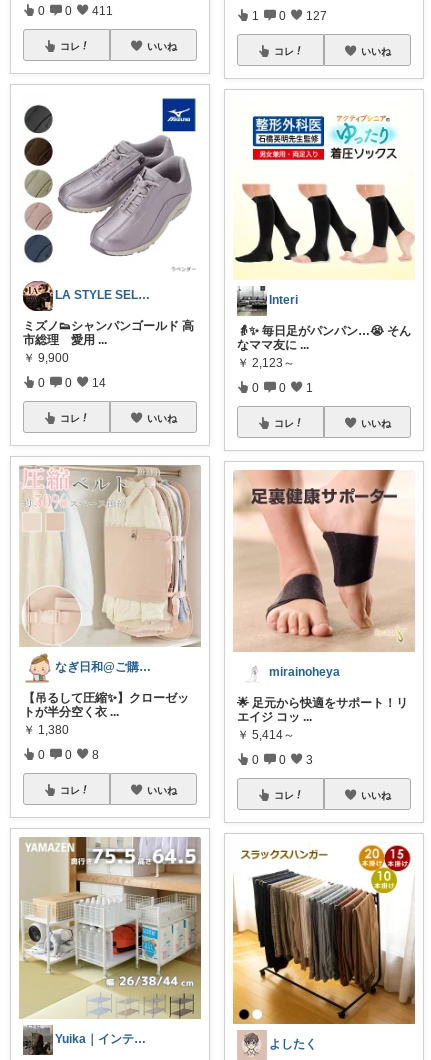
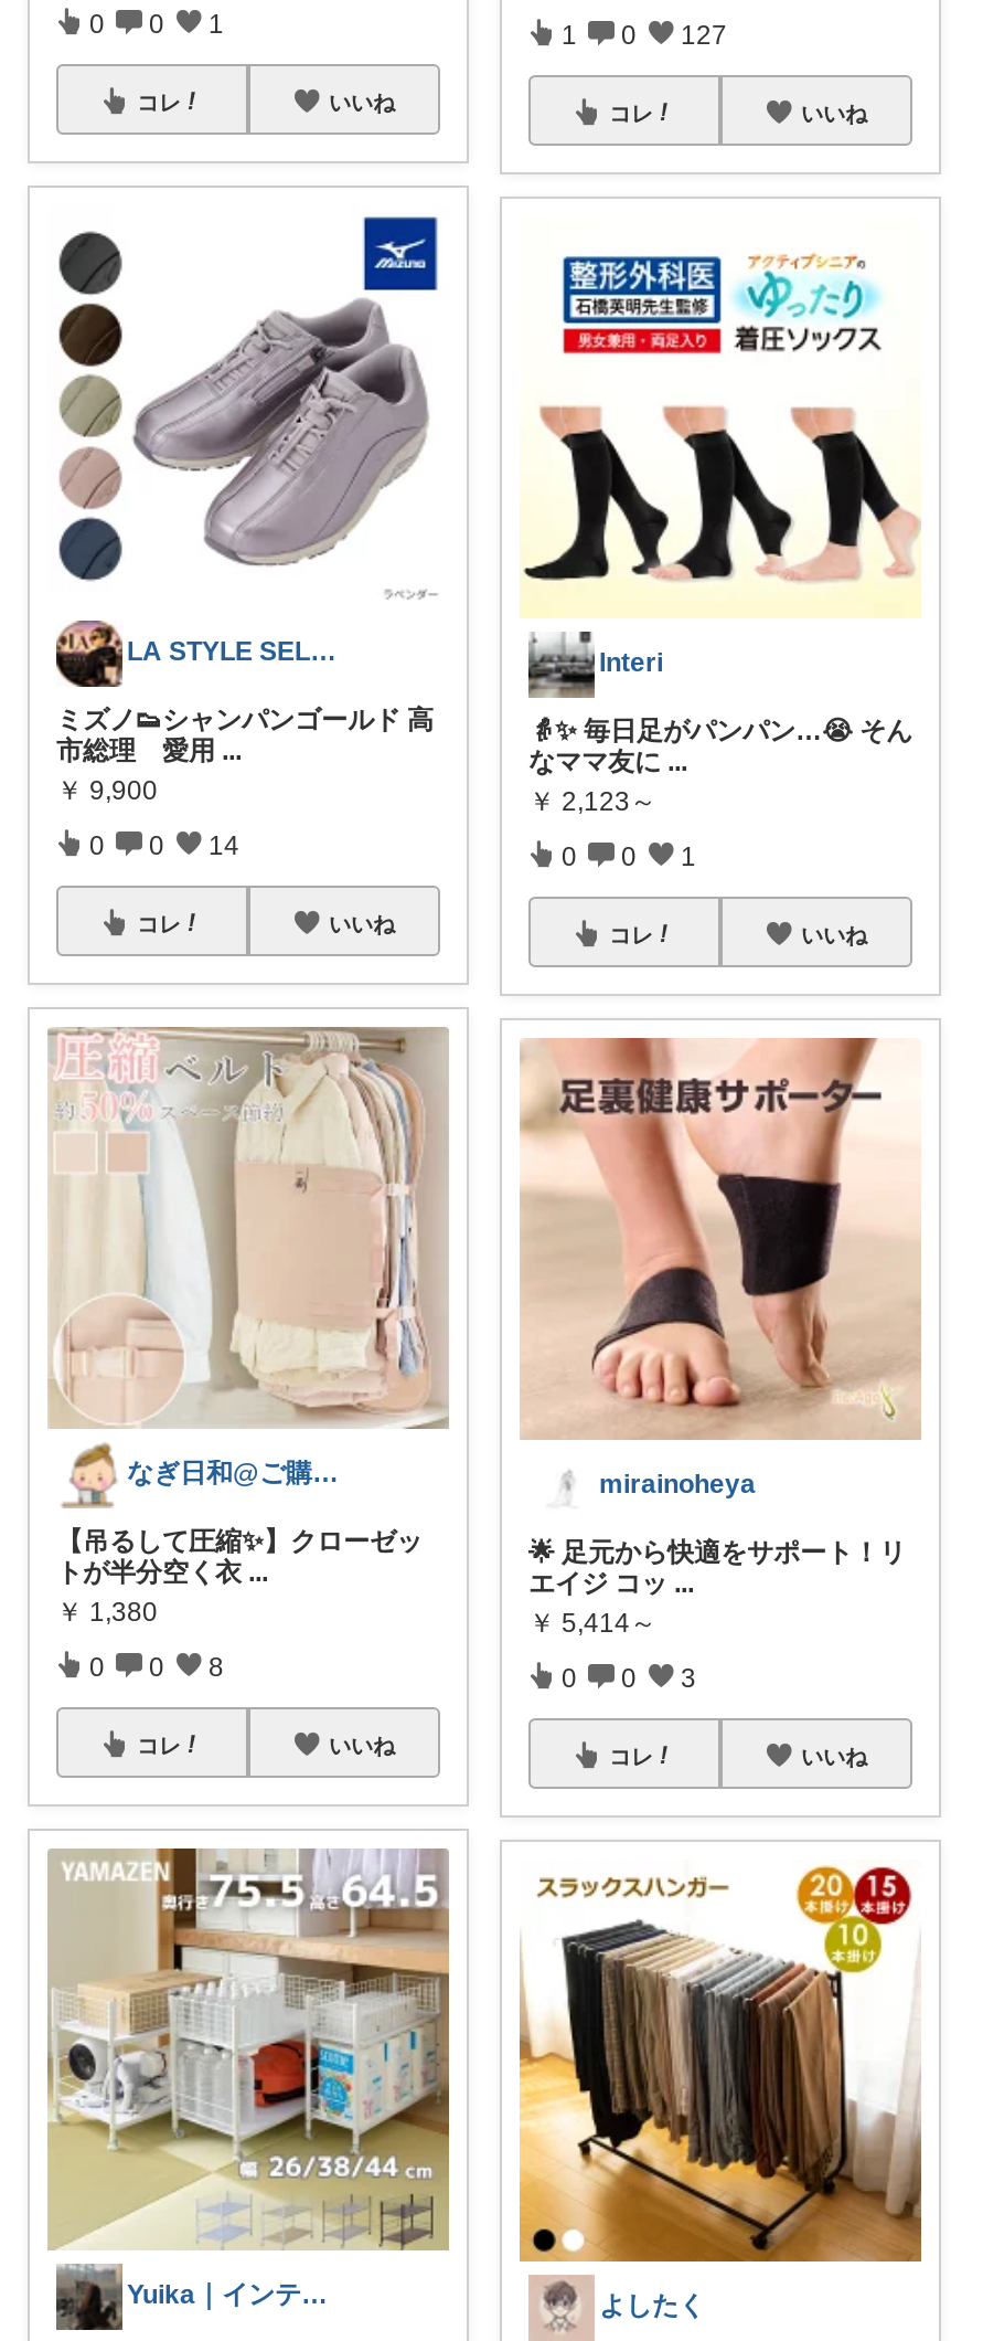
[38,4,113,16] 0 0 411 -> [89,8,224,35] 0 0 1

